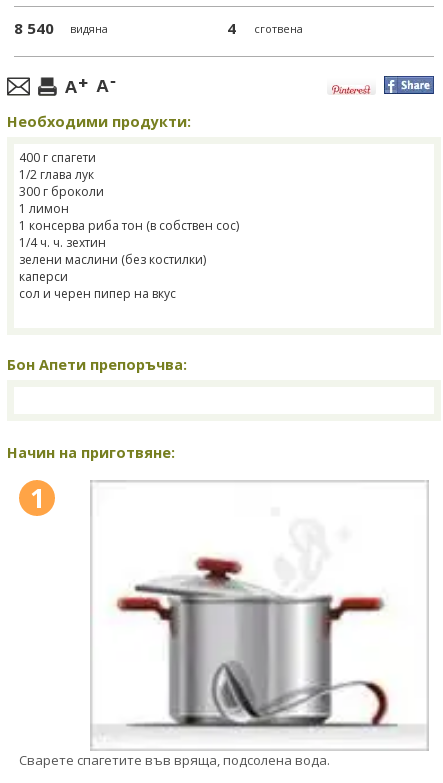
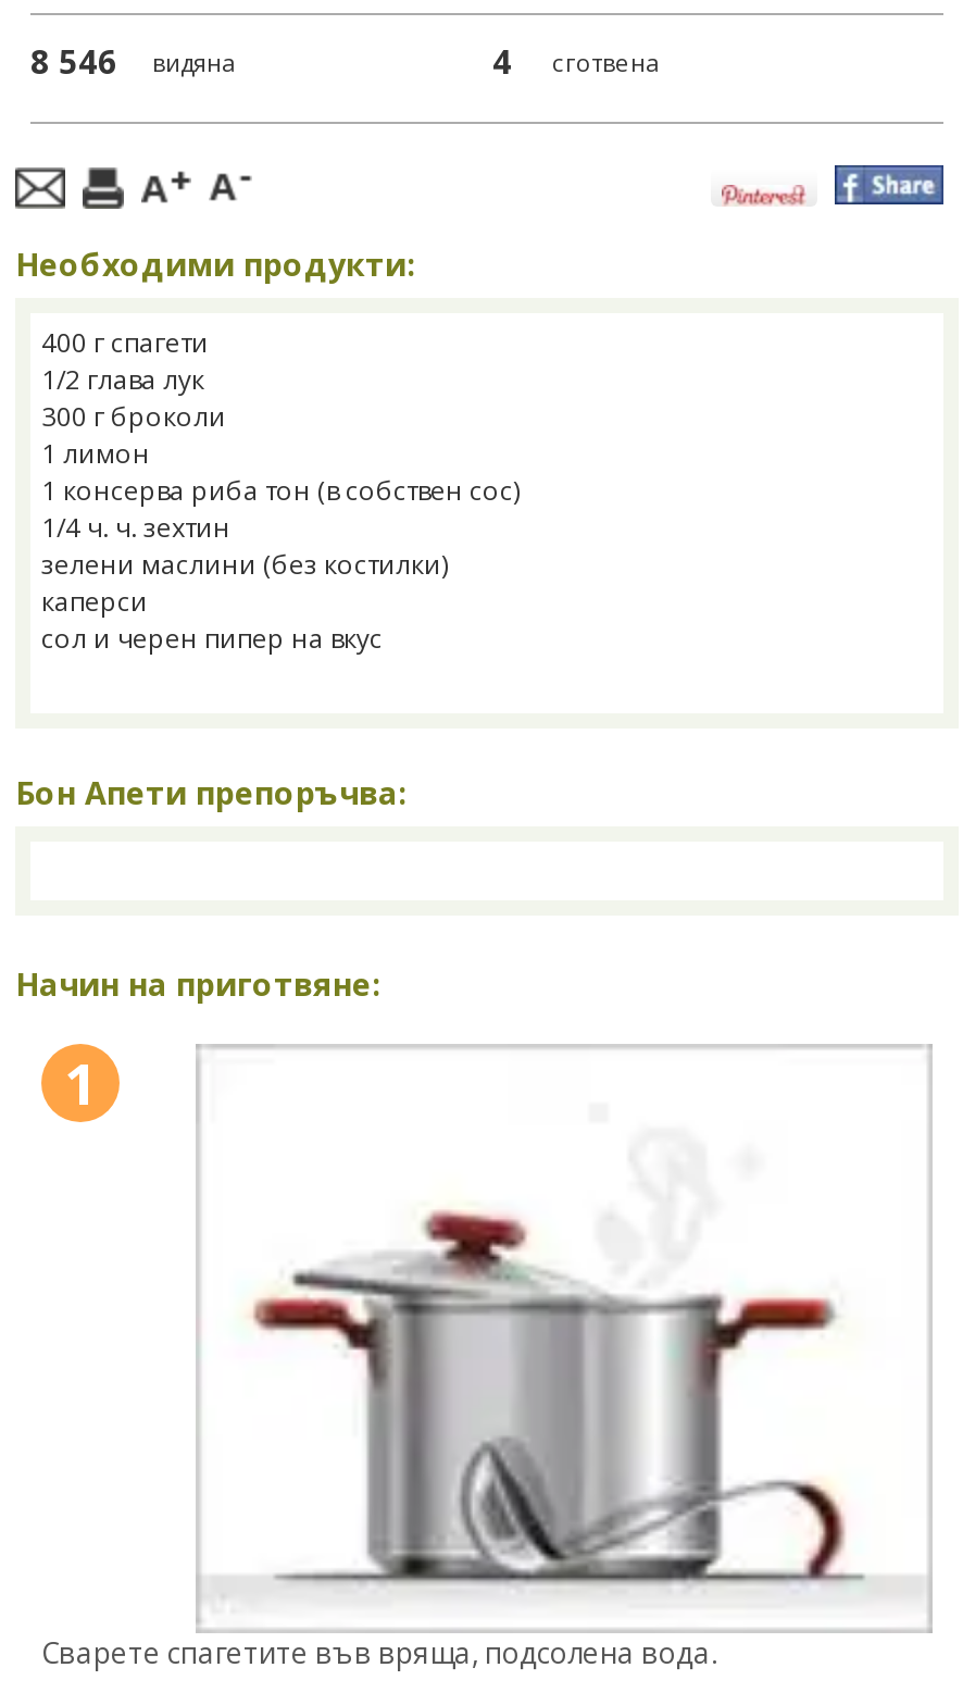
[14,18,108,38] 8 540 видяна -> [30,39,235,82] 8 546 видяна

